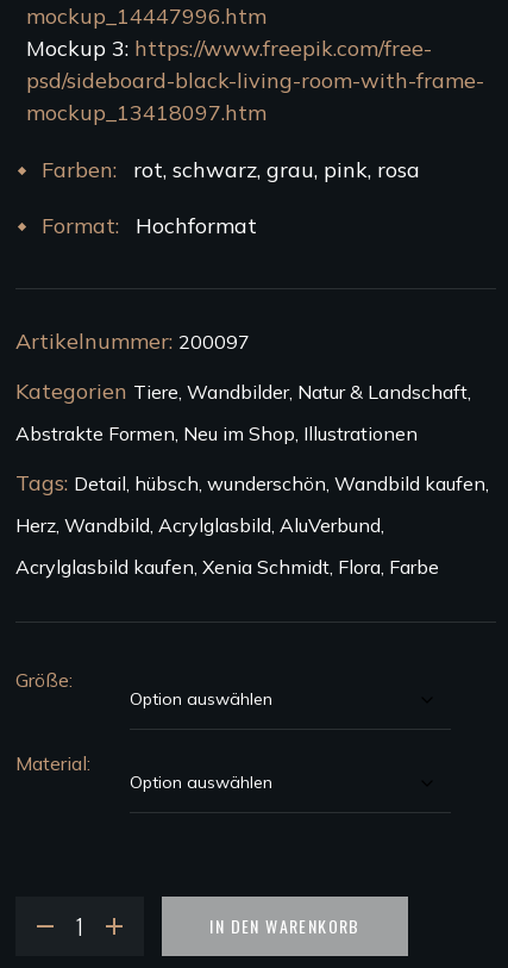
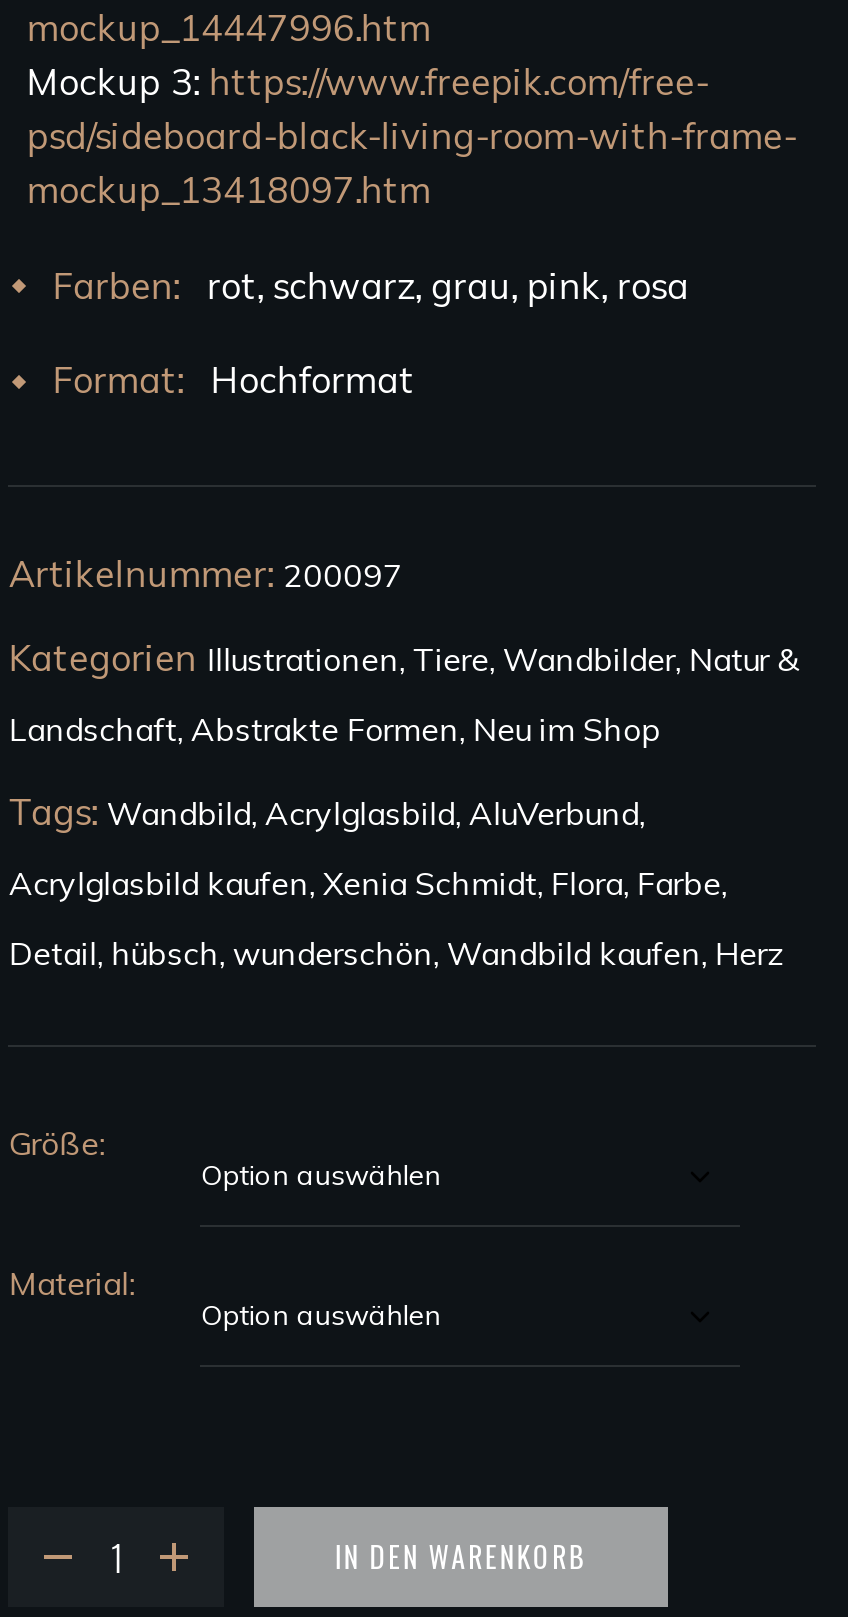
[16,378,472,405] Kategorien Tiere, Wandbilder, Natur & Landschaft, -> [9,635,799,681] Kategorien Illustrationen, Tiere, Wandbilder, Natur &
[16,422,418,446] Abstrakte Formen, Neu im Shop, Illustrationen -> [9,709,661,749] Landschaft, Abstrakte Formen, Neu im Shop
[16,470,489,497] Tags: Detail, hübsch, wunderschön, Wandbild kaufen, -> [9,789,645,835] Tags: Wandbild, Acrylglasbild, AluVerbund,
[16,514,385,537] Herz, Wandbild, Acrylglasbild, AluVerbund, -> [9,863,727,903] Acrylglasbild kaufen, Xenia Schmidt, Flora, Farbe,
[16,555,439,579] Acrylglasbild kaufen, Xenia Schmidt, Flora, Farbe -> [9,933,783,973] Detail, hübsch, wunderschön, Wandbild kaufen, Herz

